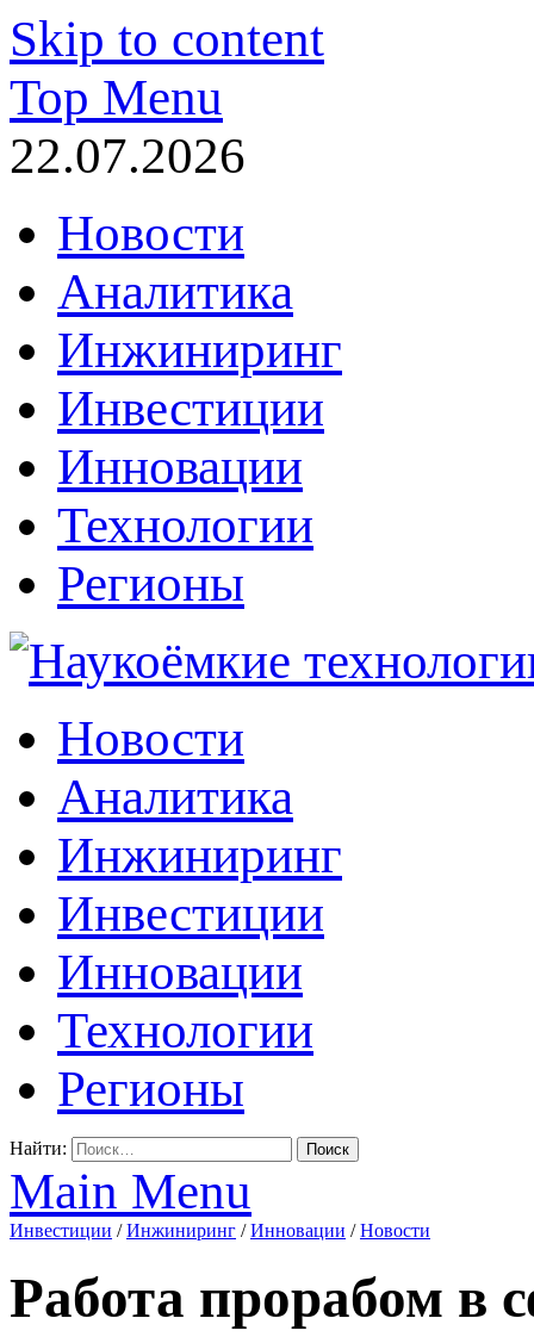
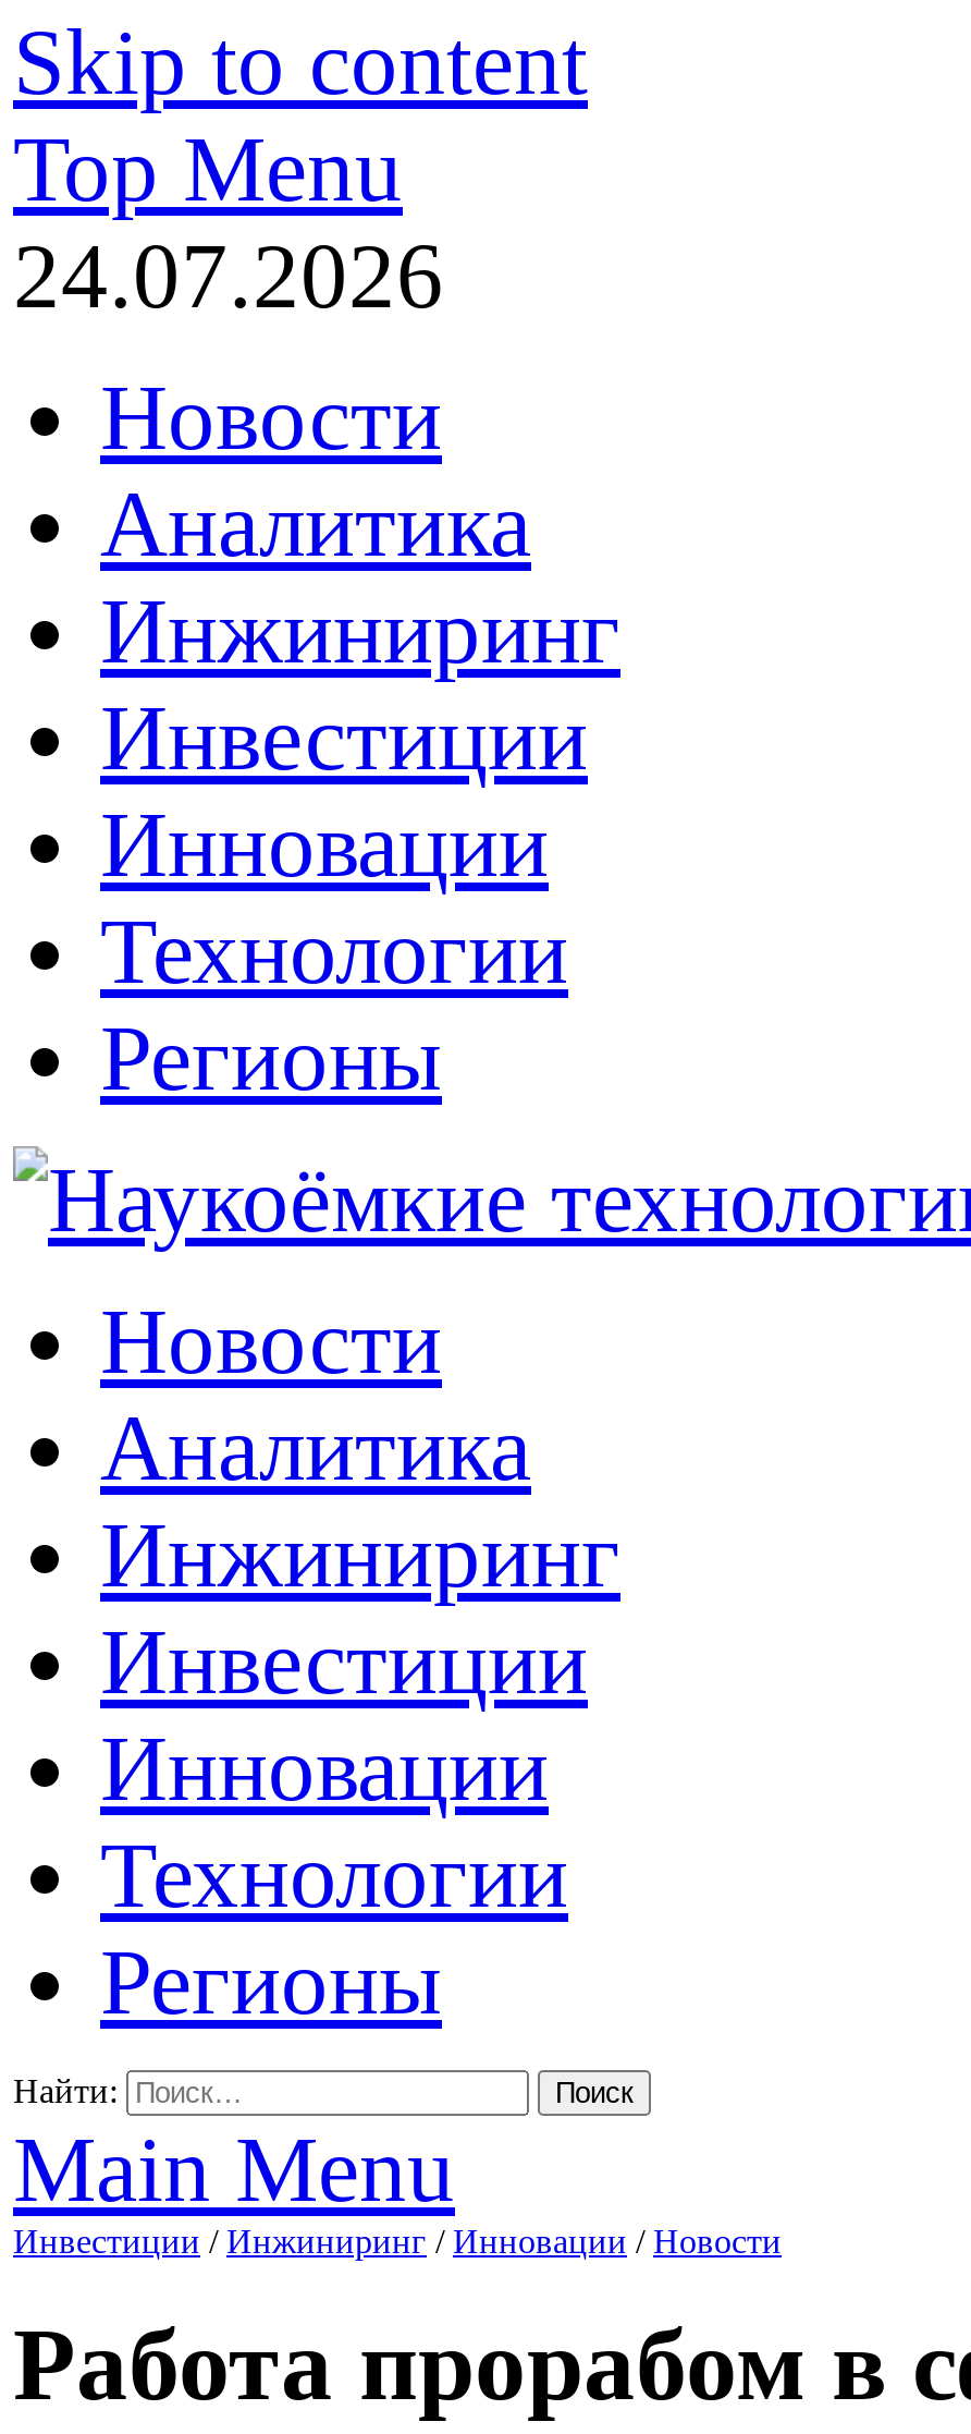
[10,128,246,184] 22.07.2026 -> [13,224,444,327] 24.07.2026

